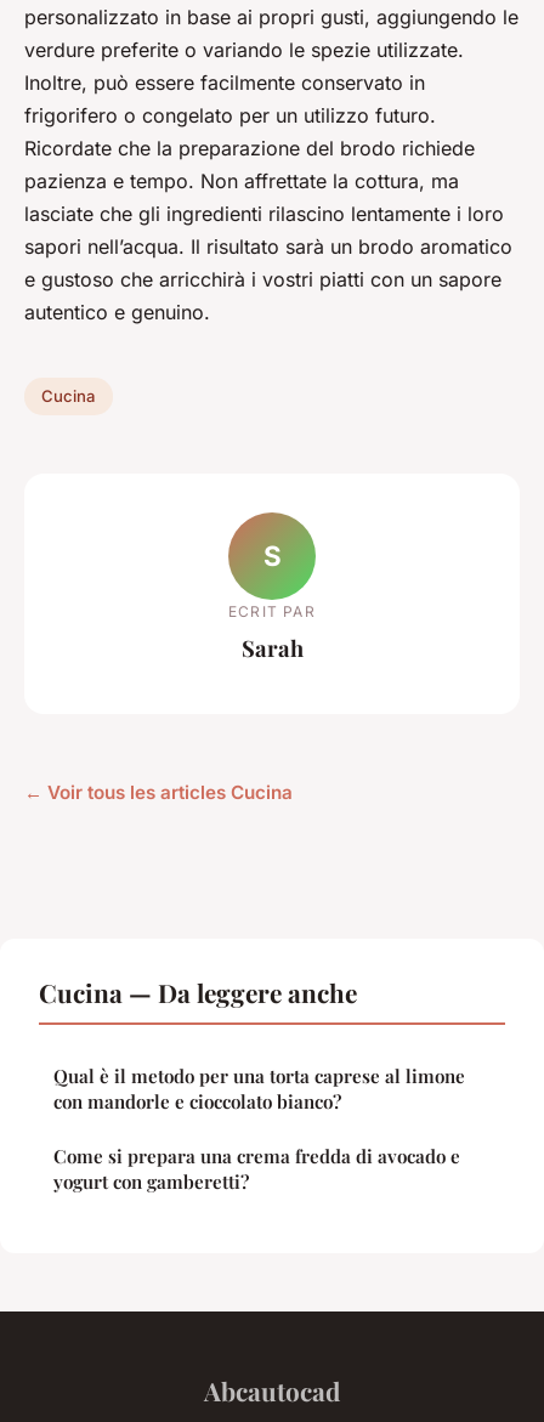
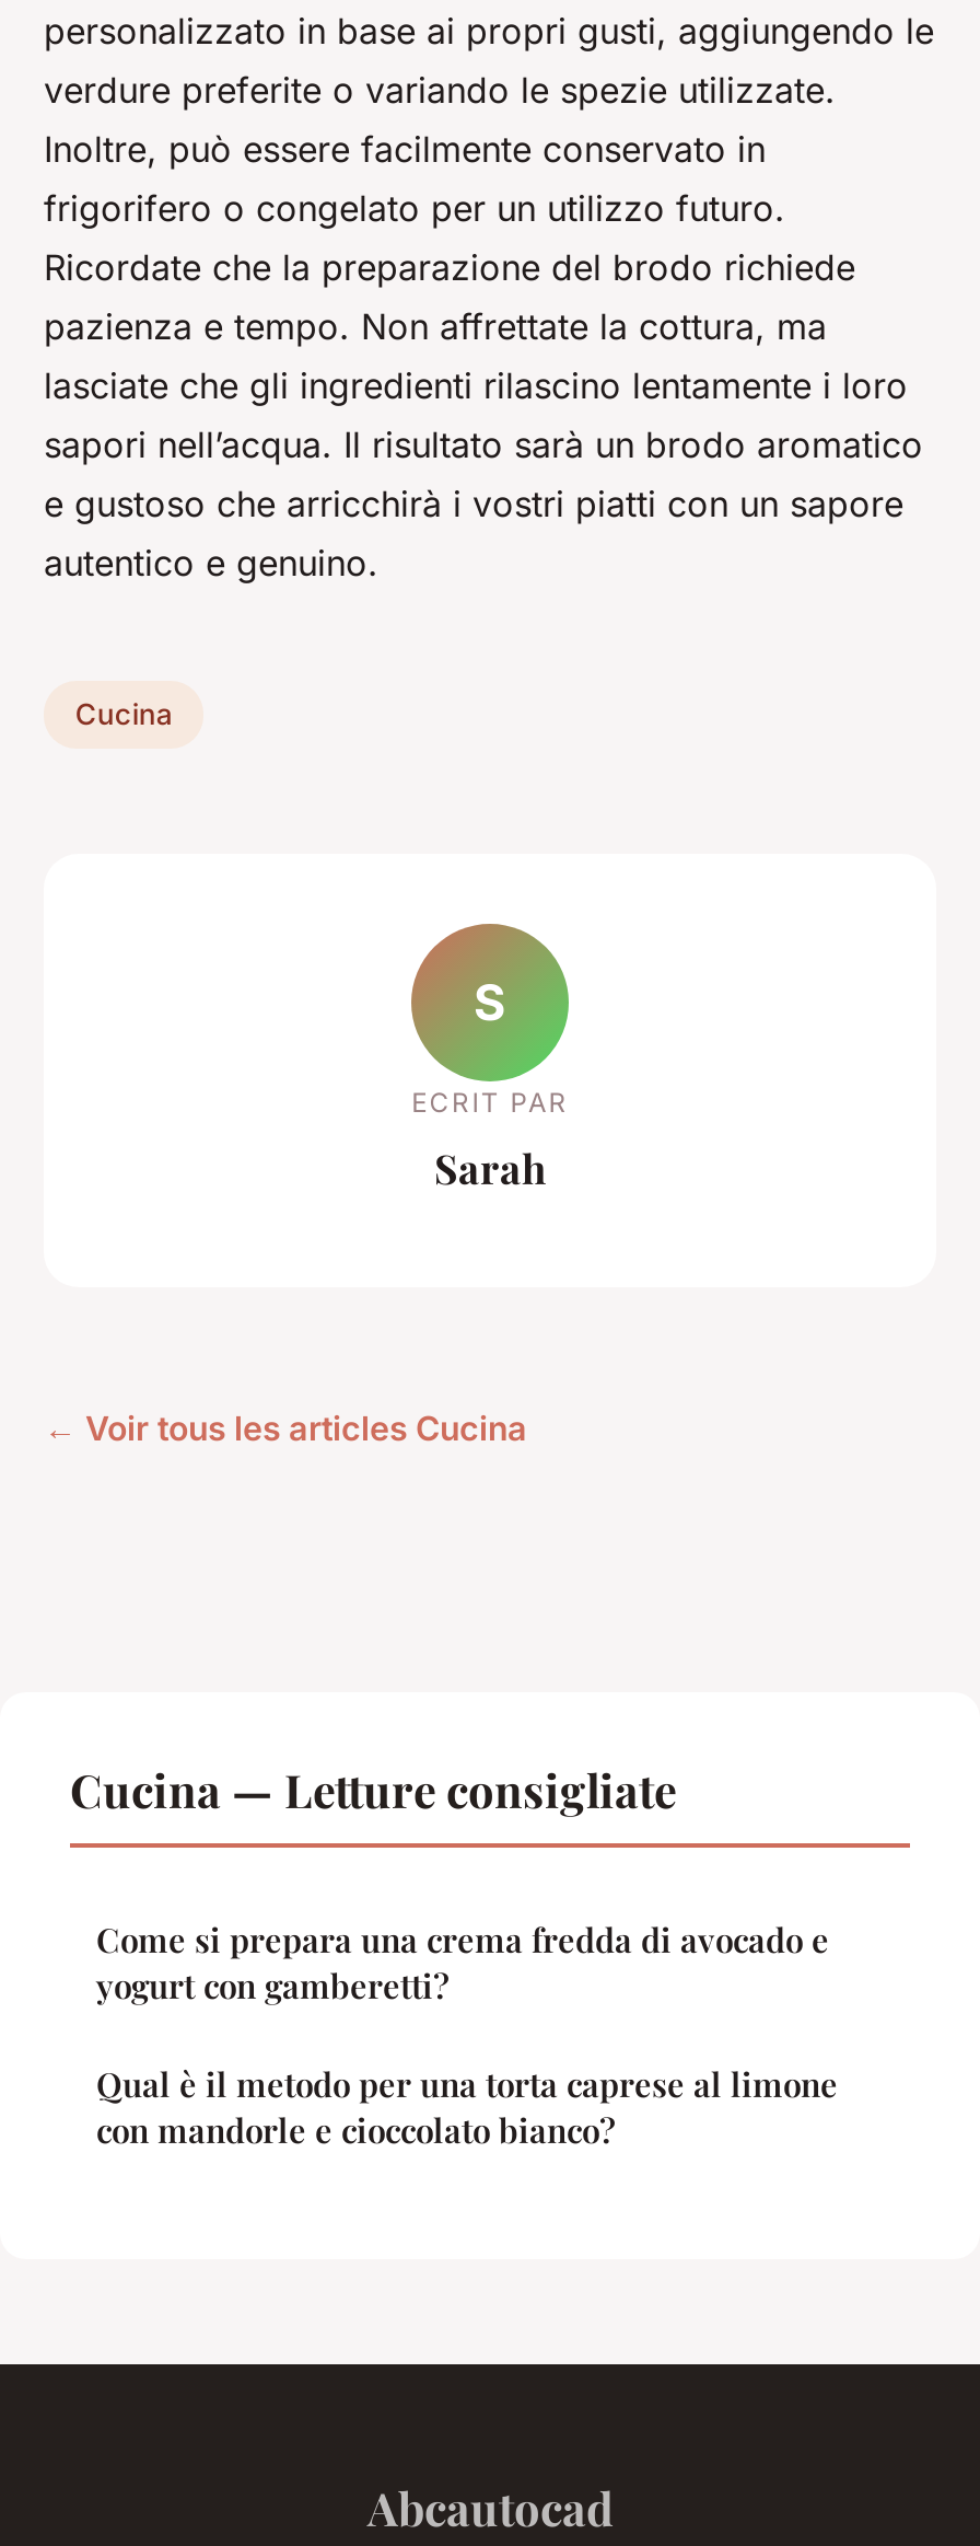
[39,975,357,1009] Cucina — Da leggere anche -> [70,1757,676,1818] Cucina — Letture consigliate
moved [53,1063,465,1113] -> [96,2061,838,2151]: Qual è il metodo per una torta caprese al limone | con mandorle e cioccolato bianco?
moved [53,1143,460,1193] -> [96,1917,829,2006]: Come si prepara una crema fredda di avocado e | yogurt con gamberetti?

